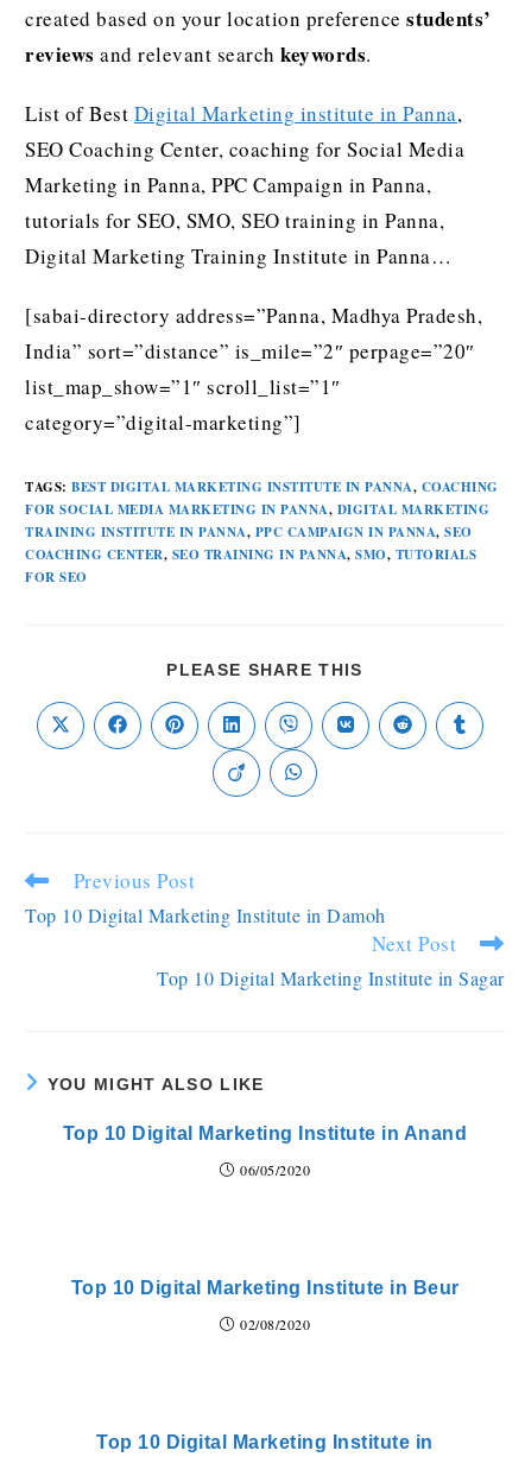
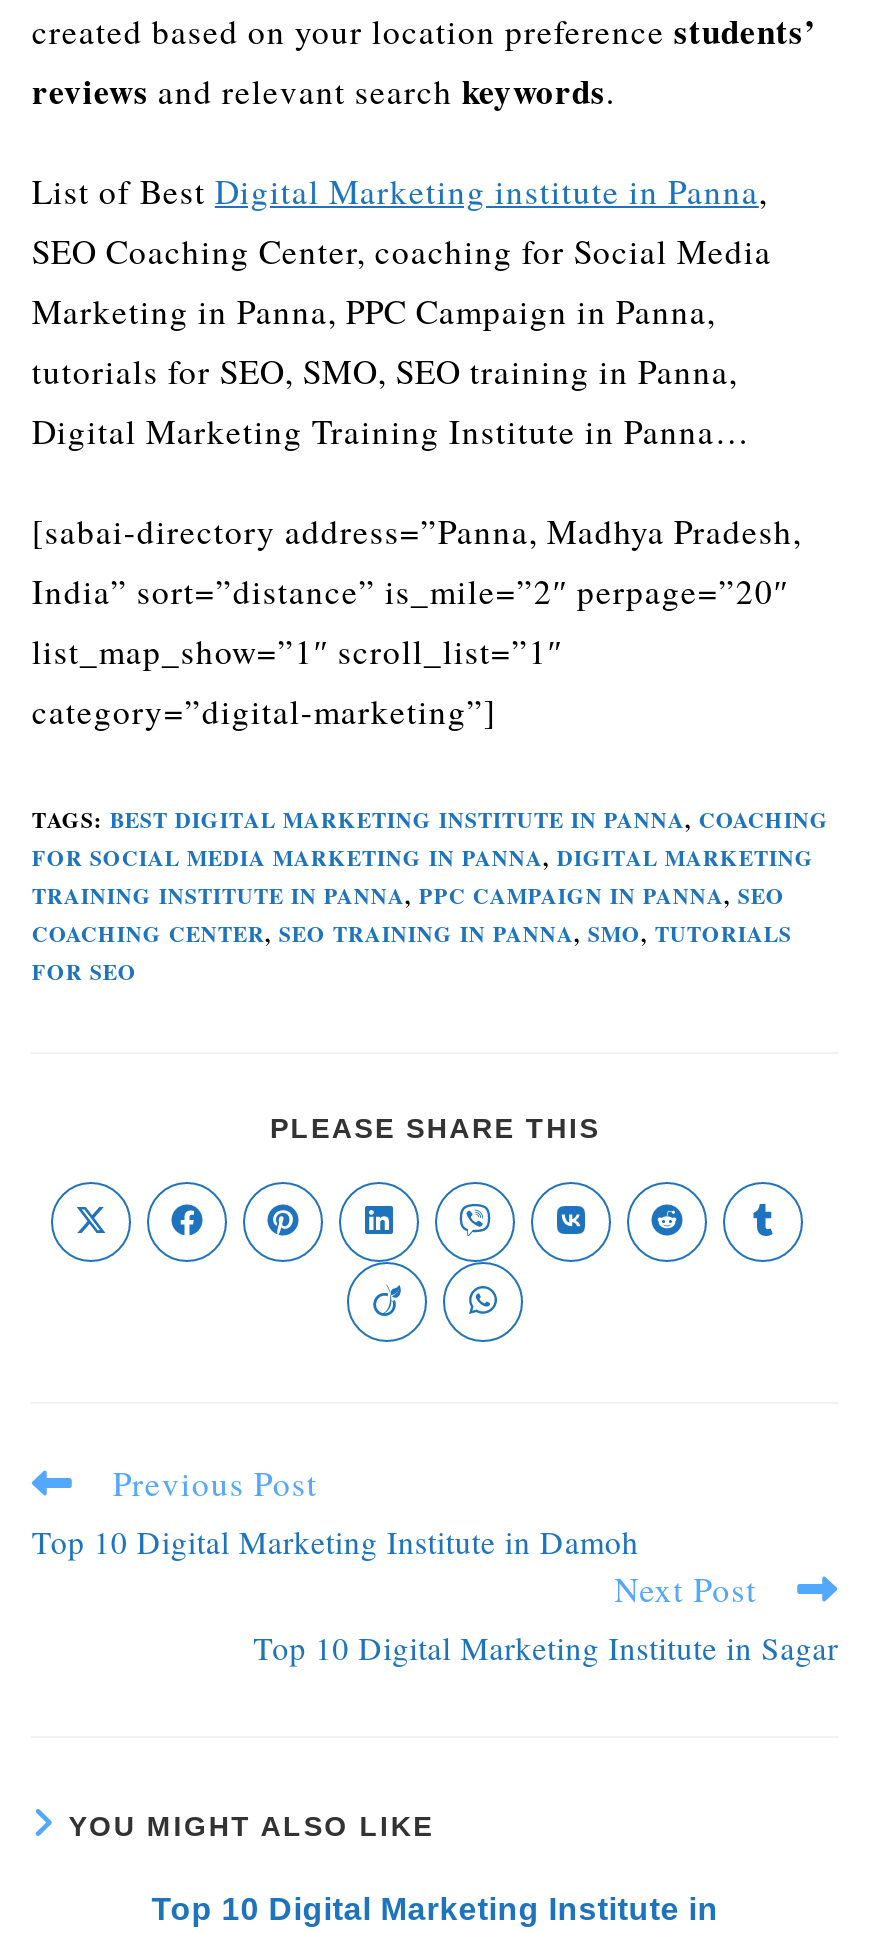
[63,1123,467,1179] Top 10 Digital Marketing Institute in Anand | 06/05/2020 -> none
[71,1278,459,1334] Top 10 Digital Marketing Institute in Beur | 02/08/2020 -> none

